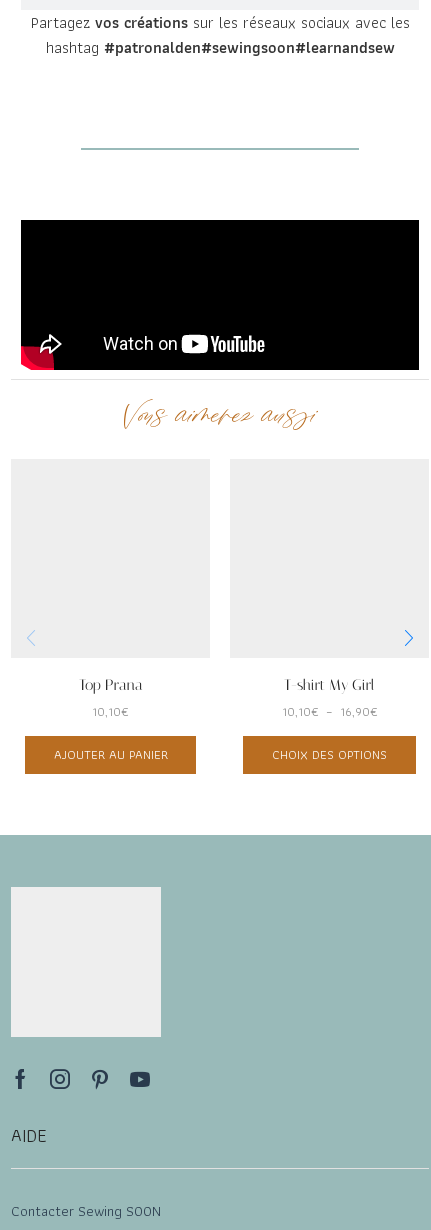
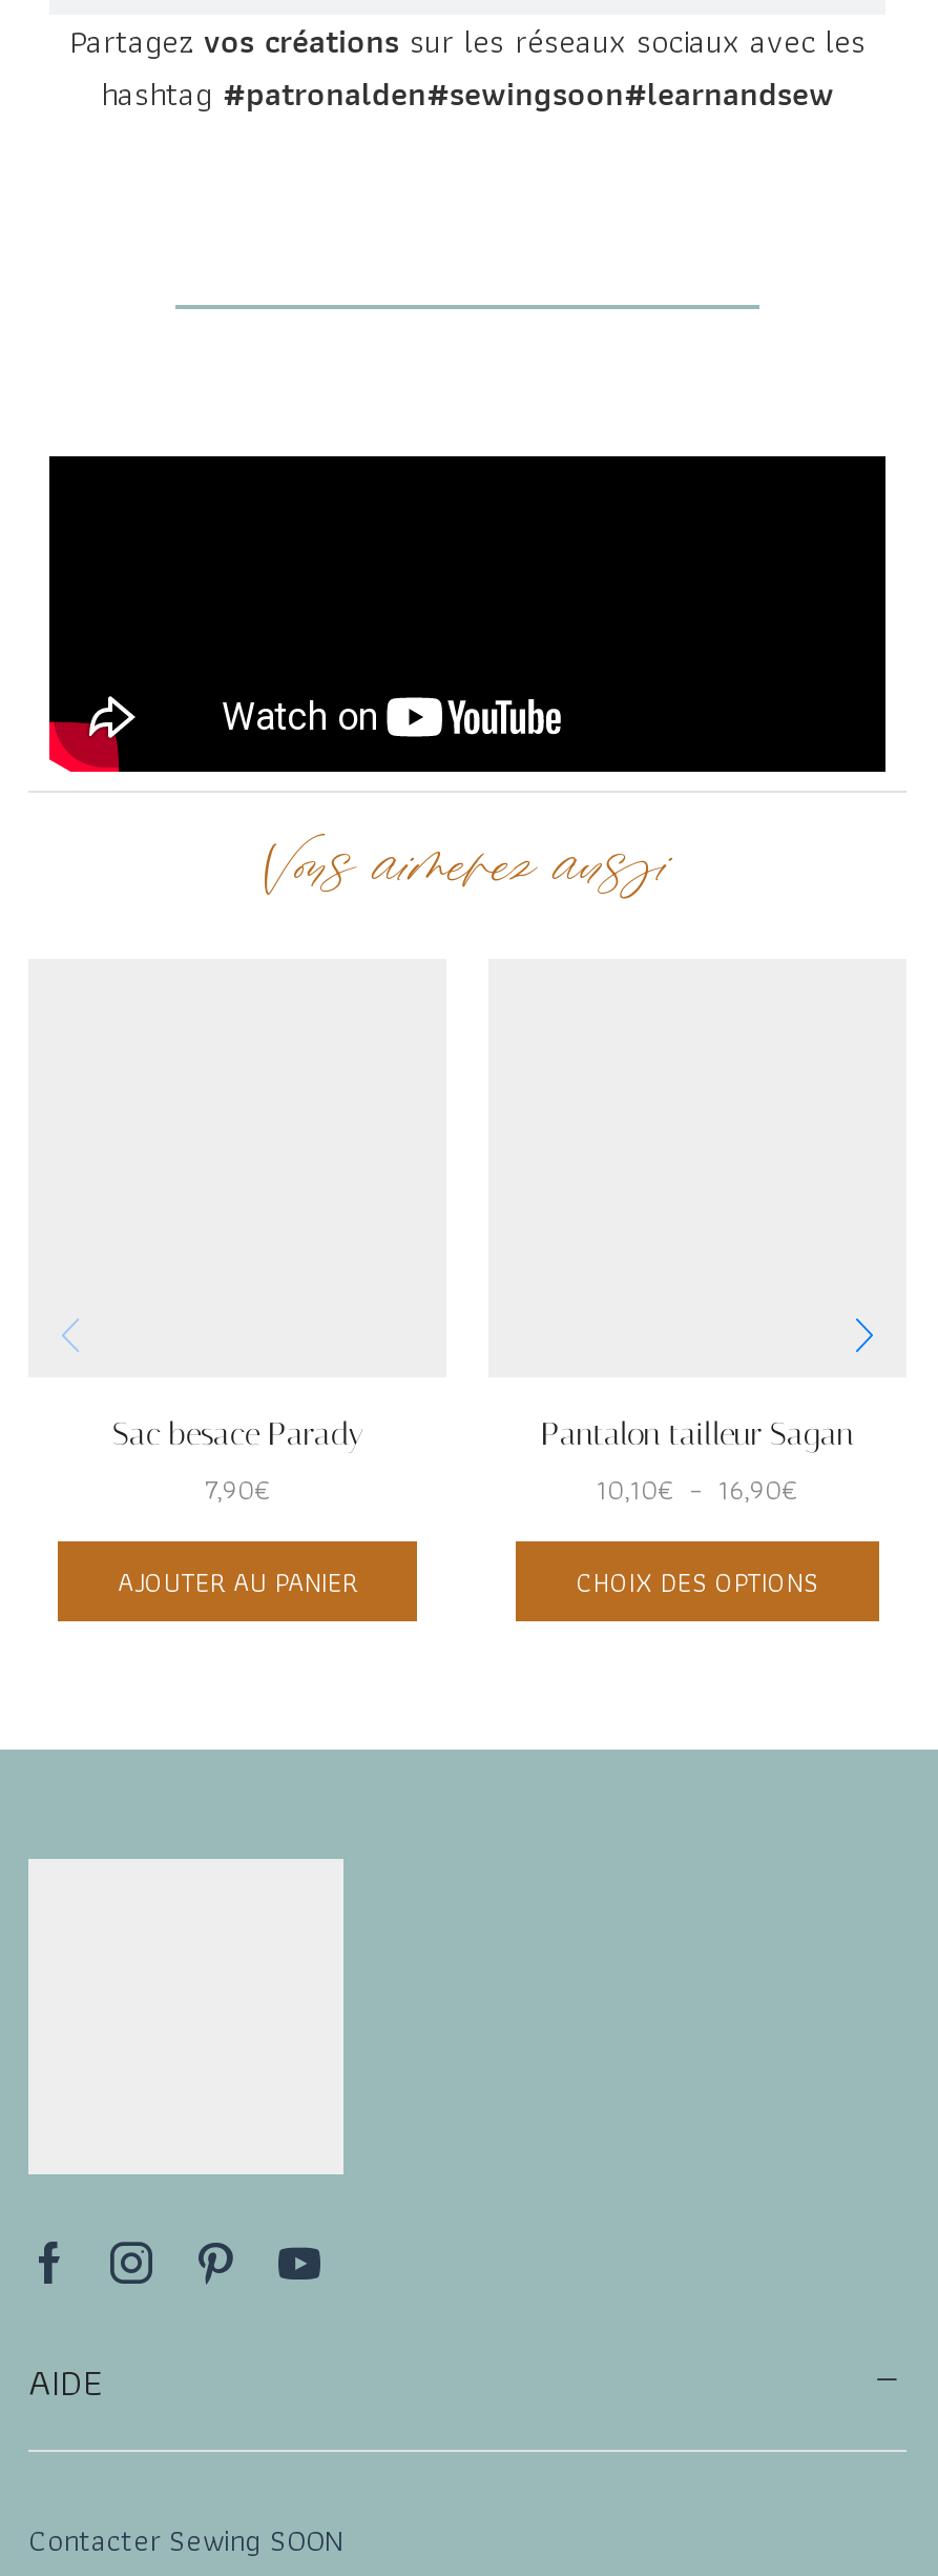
[78,676,142,722] Top Prana | 10,10€ -> [112,1415,362,1512] Sac besace Parady | 7,90€
[284,676,375,694] T-shirt My Girl -> [541,1415,854,1453] Pantalon tailleur Sagan

